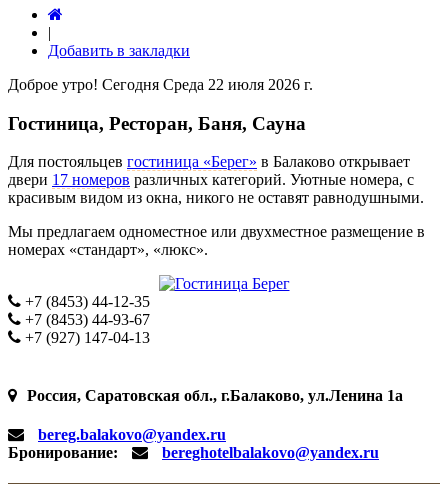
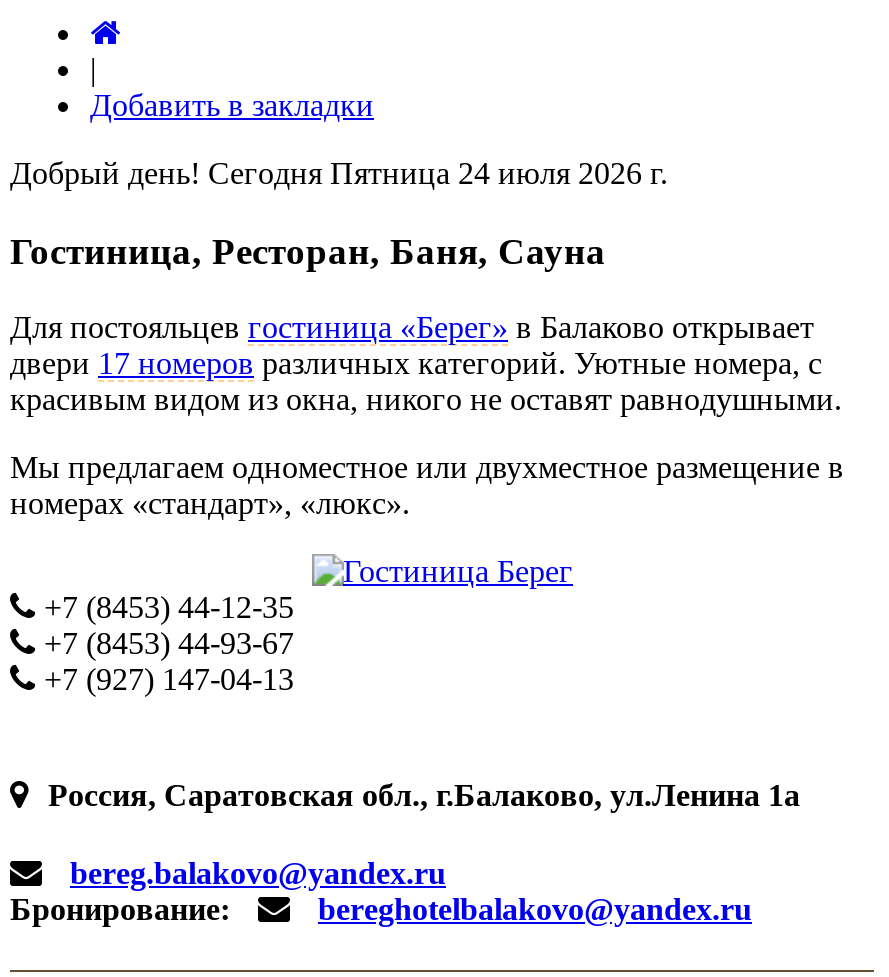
[8,76,313,93] Доброе утро! Сегодня Среда 22 июля 2026 г. -> [10,156,668,190] Добрый день! Сегодня Пятница 24 июля 2026 г.

